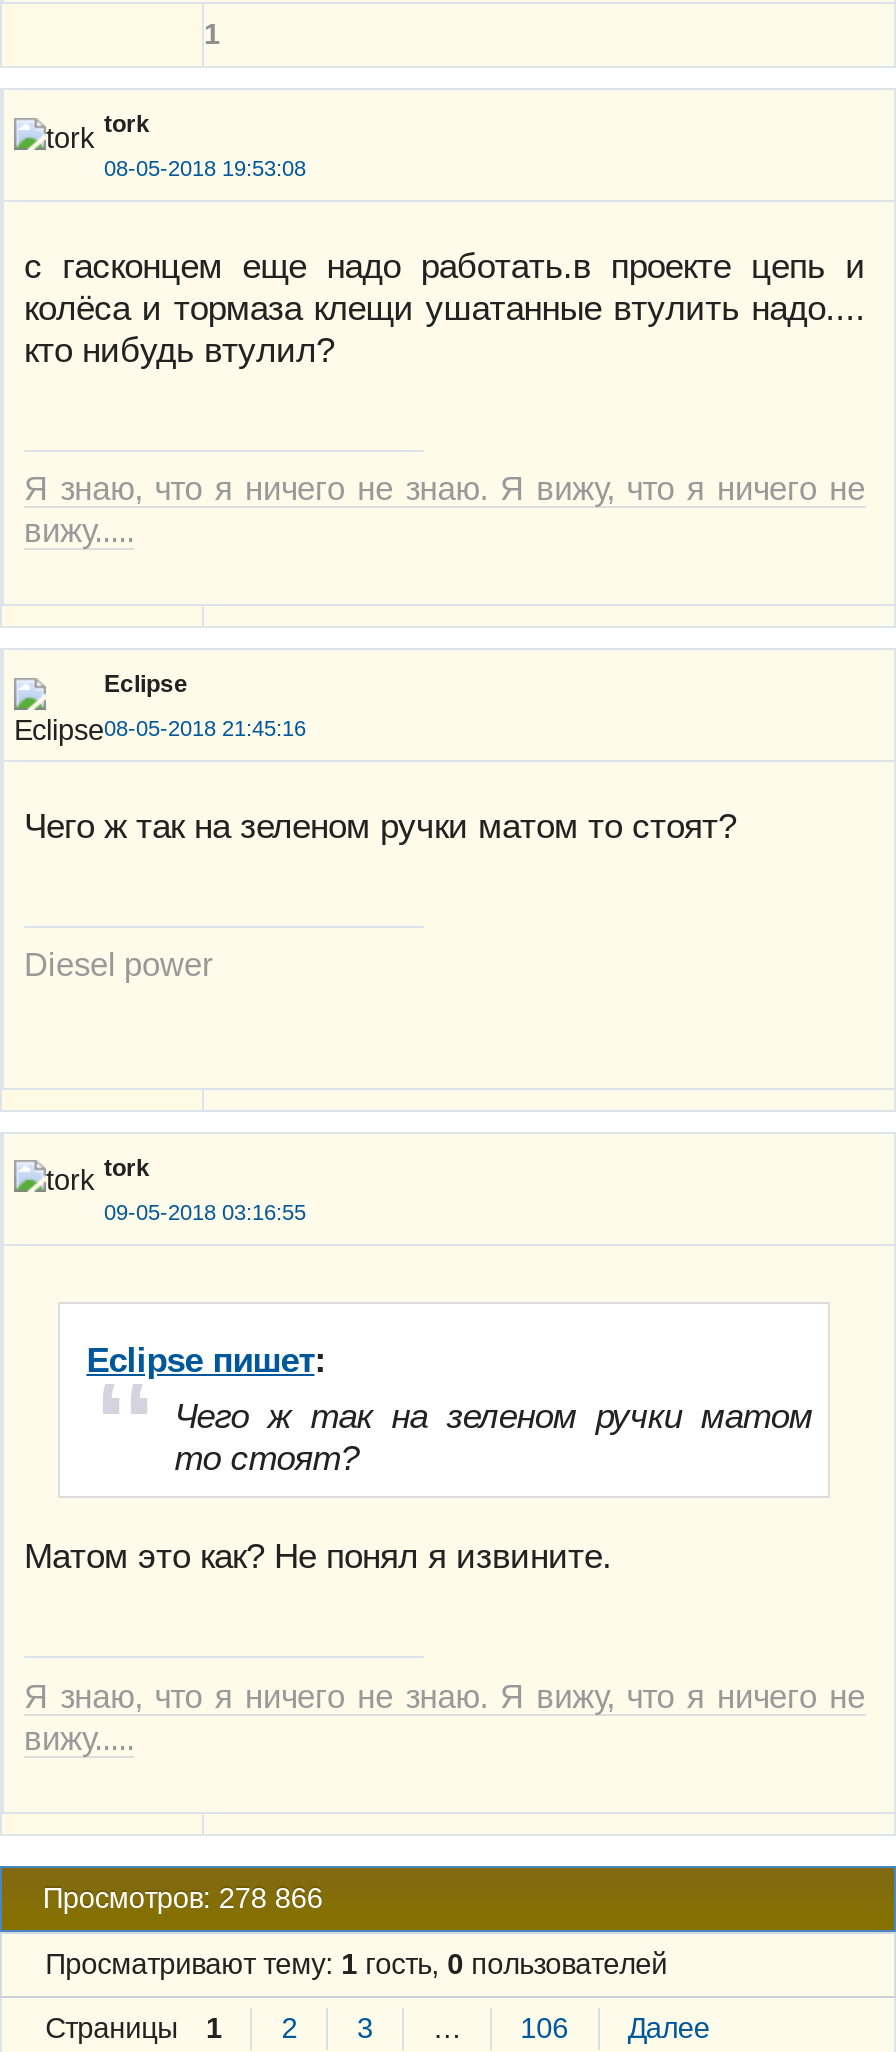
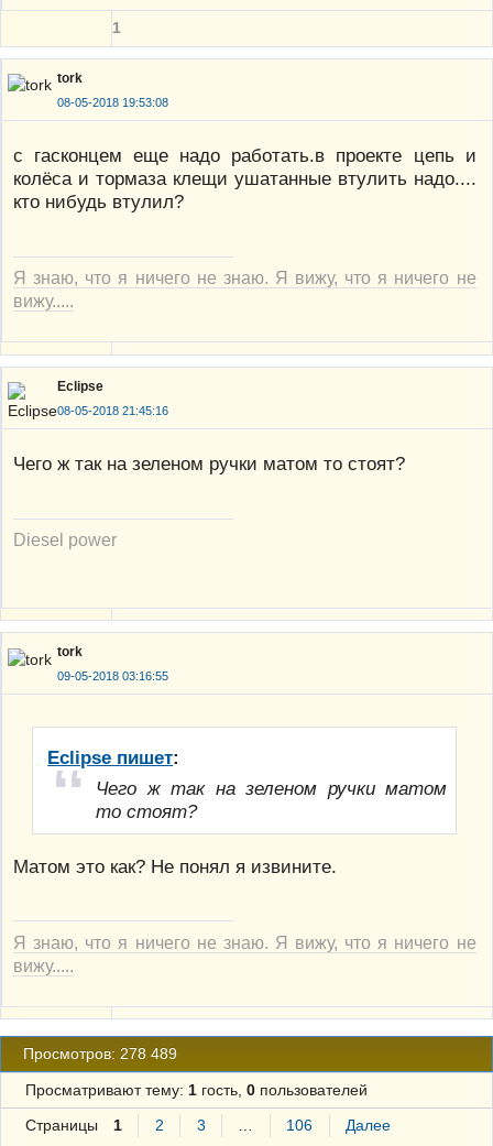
[43,1881,323,1913] Просмотров: 278 866 -> [24,1044,178,1062] Просмотров: 278 489

